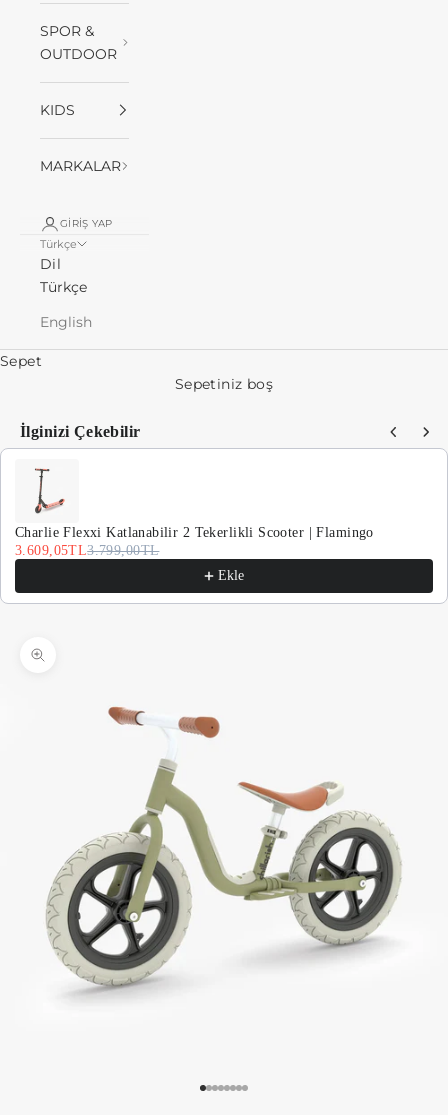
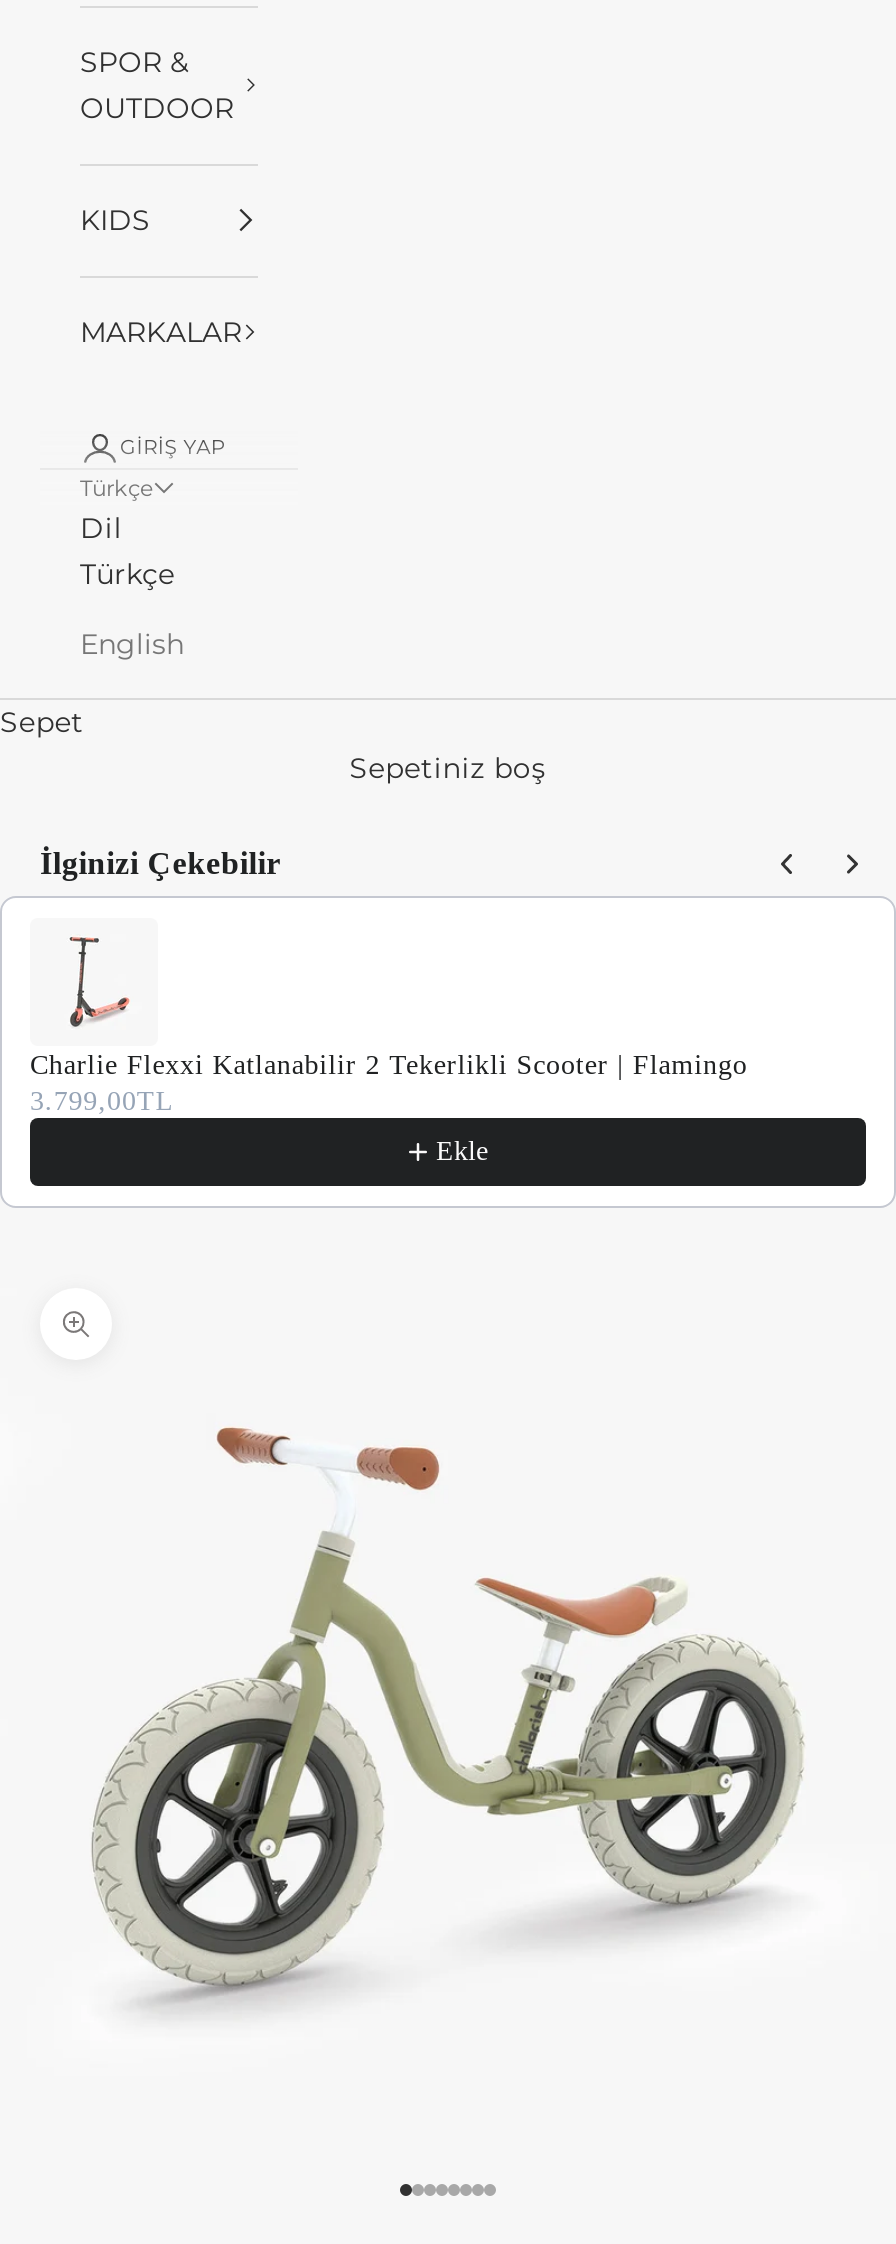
[15,543,159,558] 3.609,05TL 3.799,00TL -> [30,1085,174,1115] 3.799,00TL

